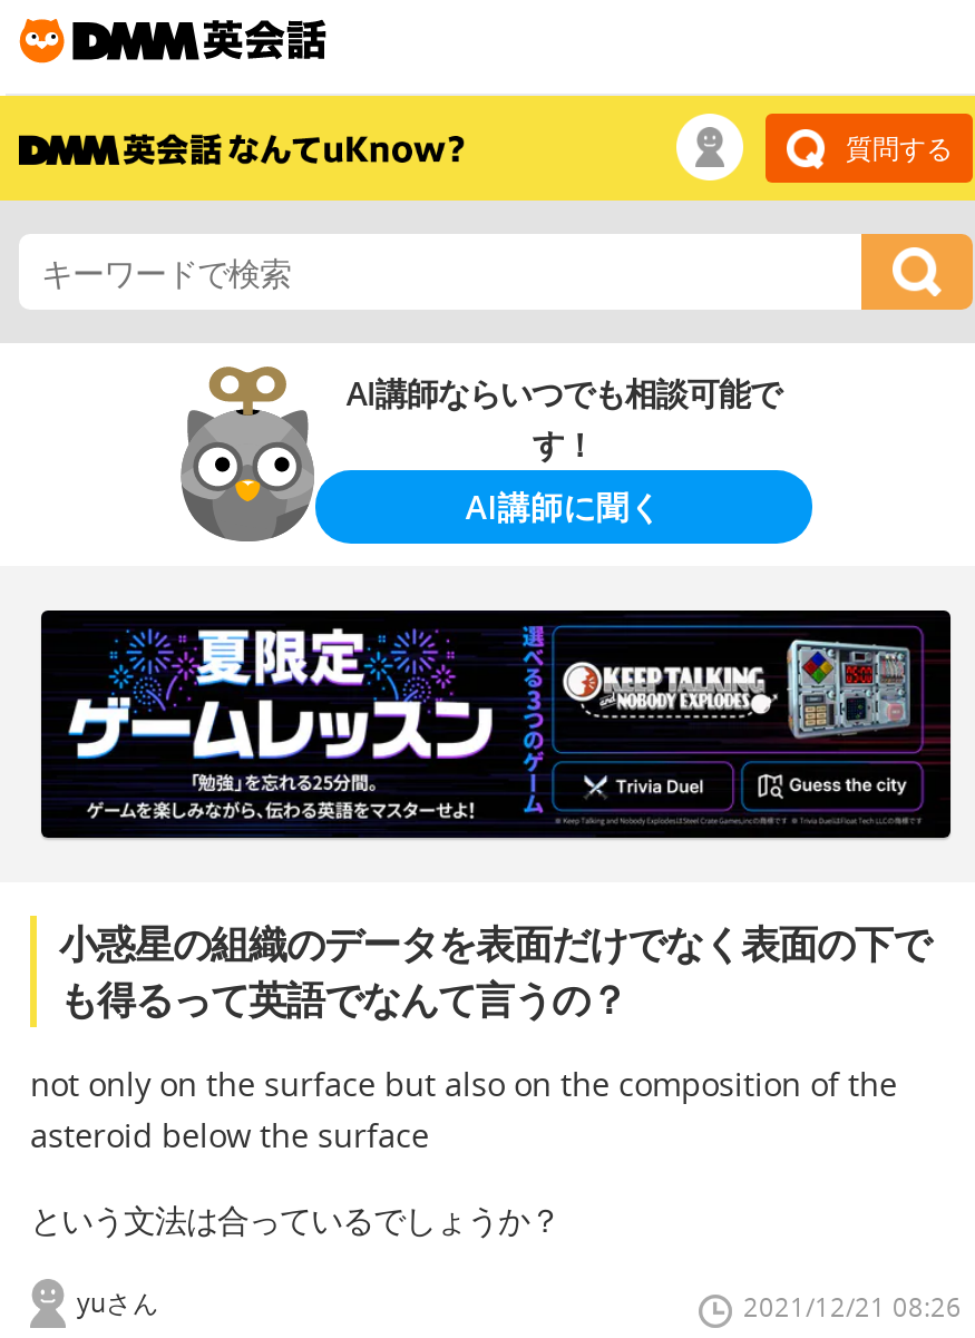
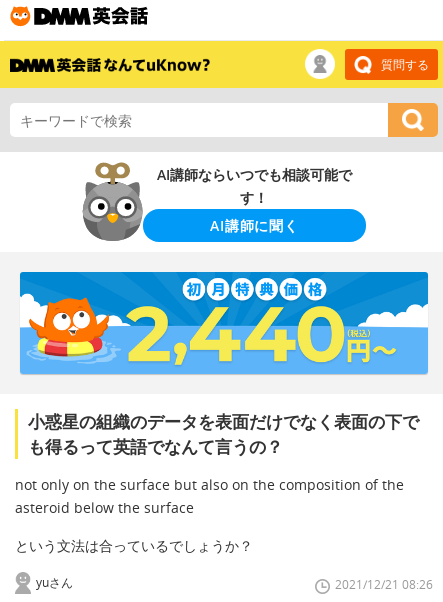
[39,608,953,840] [image] -> [19,271,429,375] [image]

